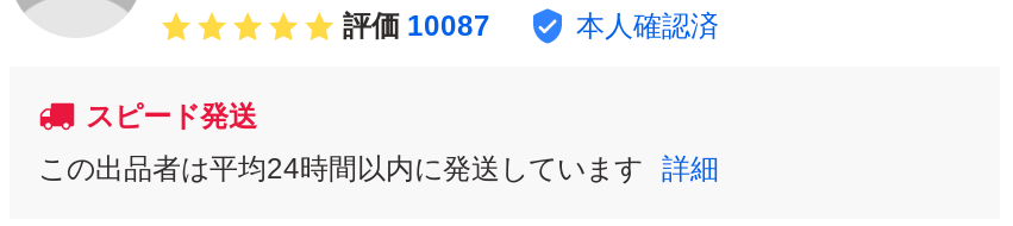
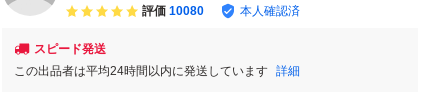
[343,10,490,43] 評価 10087 -> [142,4,204,18] 評価 10080

